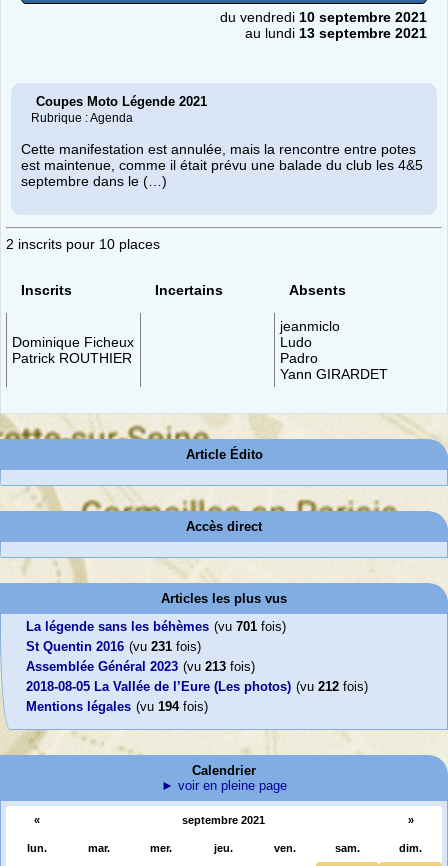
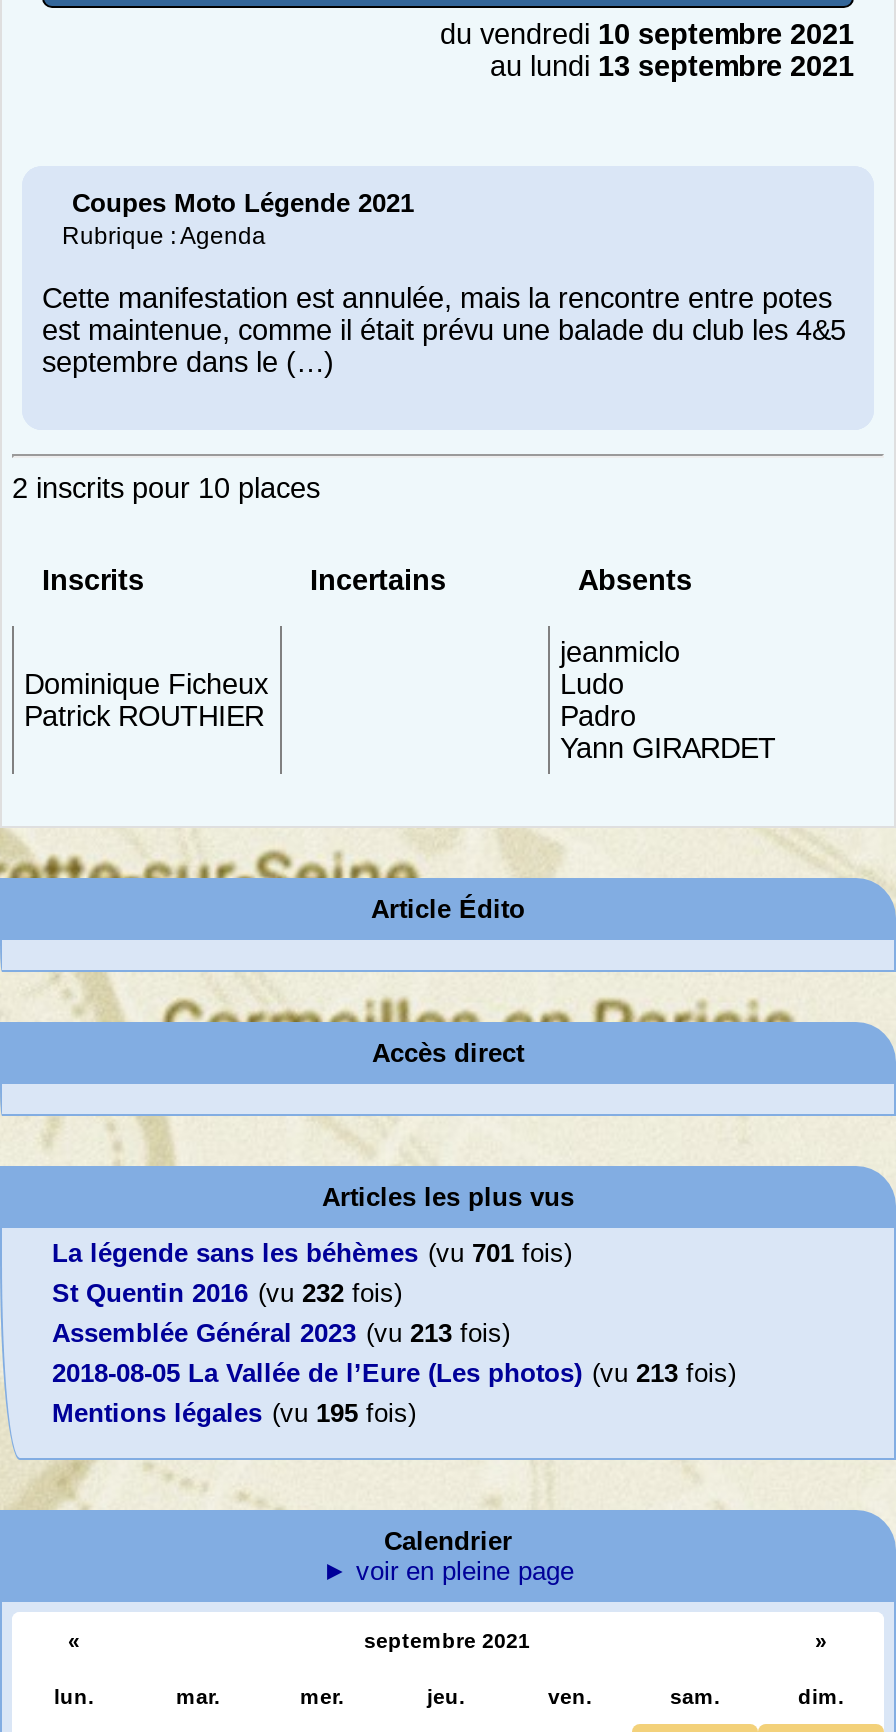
[26,639,201,654] St Quentin 2016 (vu 231 fois) -> [52,1278,402,1308] St Quentin 2016 (vu 232 fois)
[26,679,368,694] 2018-08-05 La Vallée de l’Eure (Les photos) (vu 212 fois) -> [52,1358,736,1388] 2018-08-05 La Vallée de l’Eure (Les photos) (vu 213 fois)
[26,699,208,714] Mentions légales (vu 194 fois) -> [52,1398,416,1428] Mentions légales (vu 195 fois)

